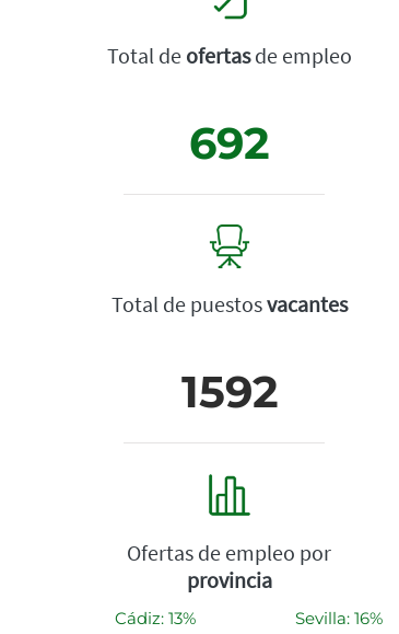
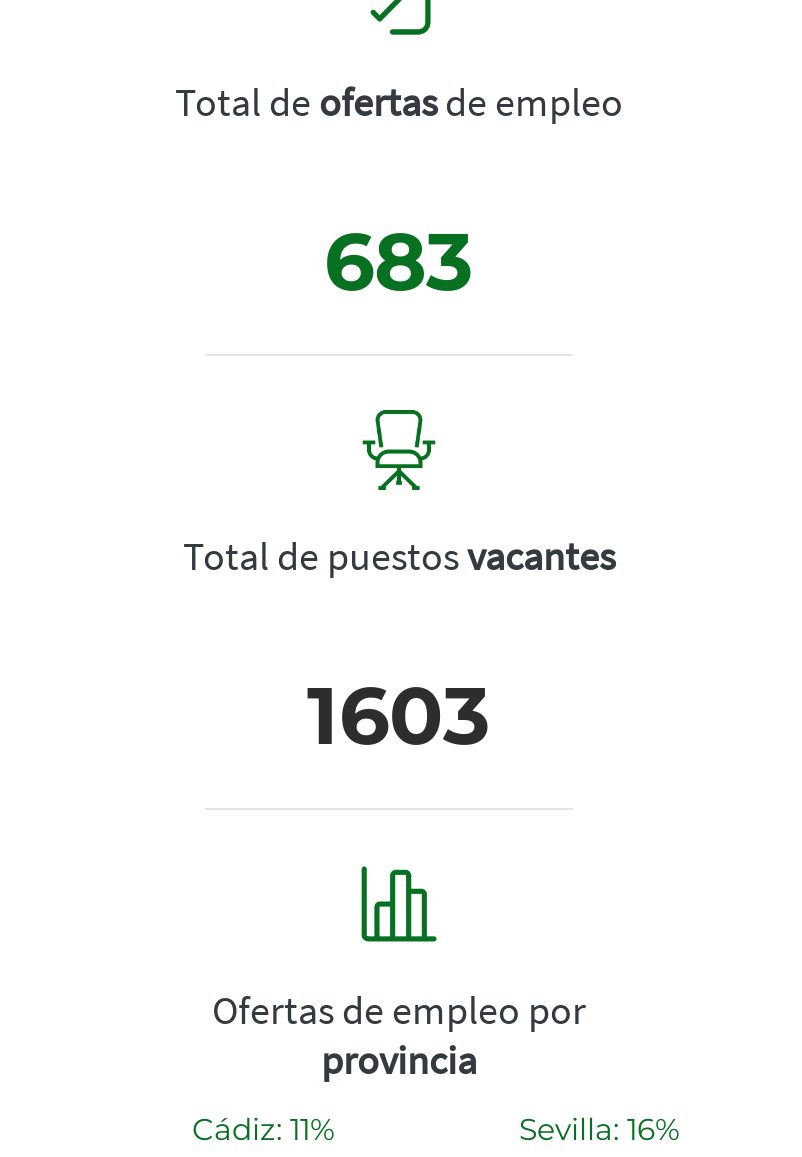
[189,116,270,170] 692 -> [324,212,474,310] 683
[181,365,278,419] 1592 -> [307,666,491,764] 1603
[115,608,196,629] Cádiz: 13% -> [192,1110,334,1148] Cádiz: 11%

